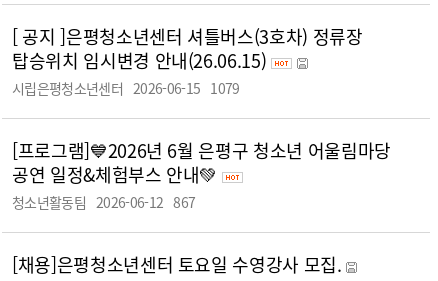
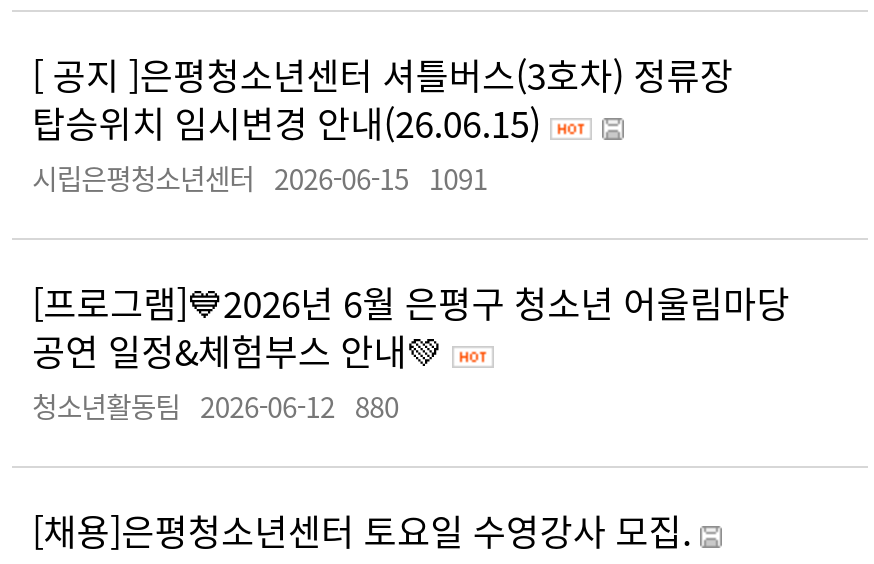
[12,78,240,98] 시립은평청소년센터 2026-06-15 1079 -> [32,158,487,198] 시립은평청소년센터 2026-06-15 1091
[12,192,195,212] 청소년활동팀 2026-06-12 867 -> [32,386,399,426] 청소년활동팀 2026-06-12 880

